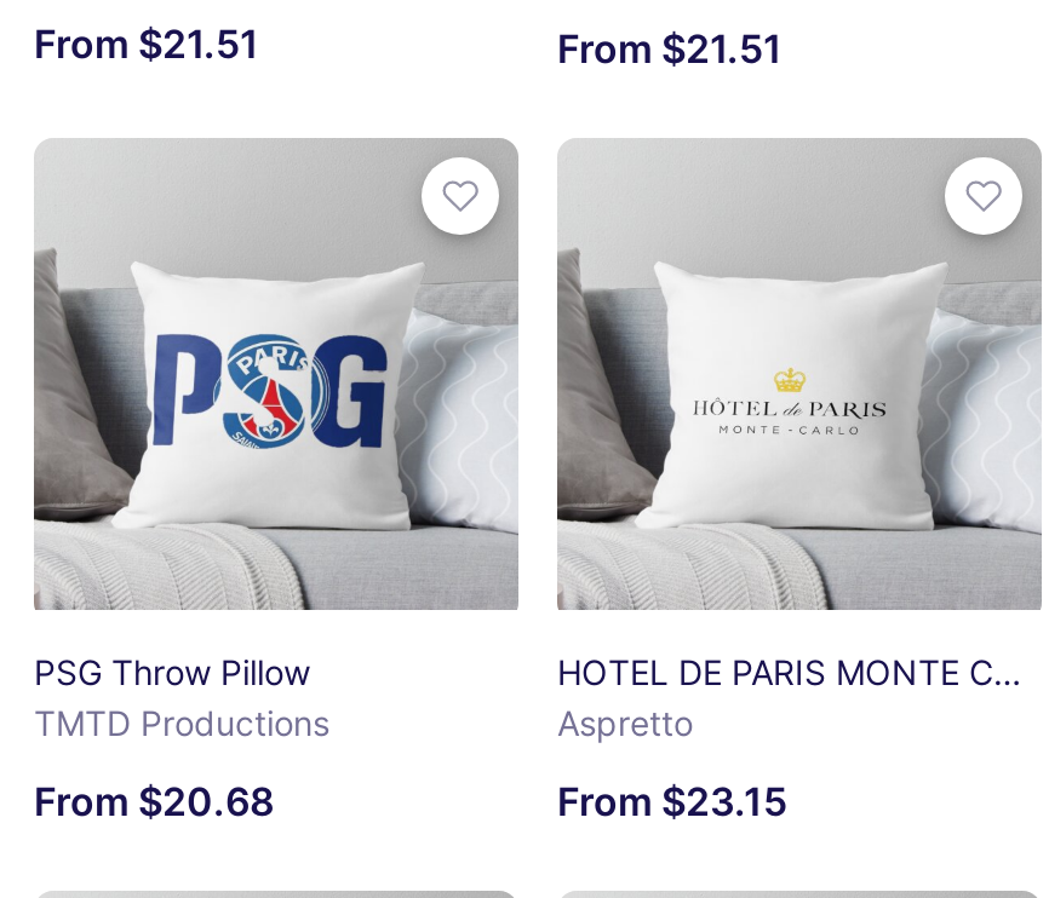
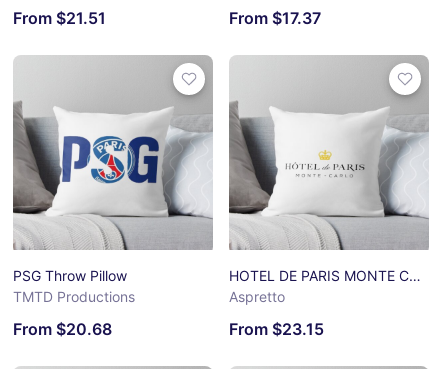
[557,24,783,73] From $21.51 -> [229,8,321,28] From $17.37

